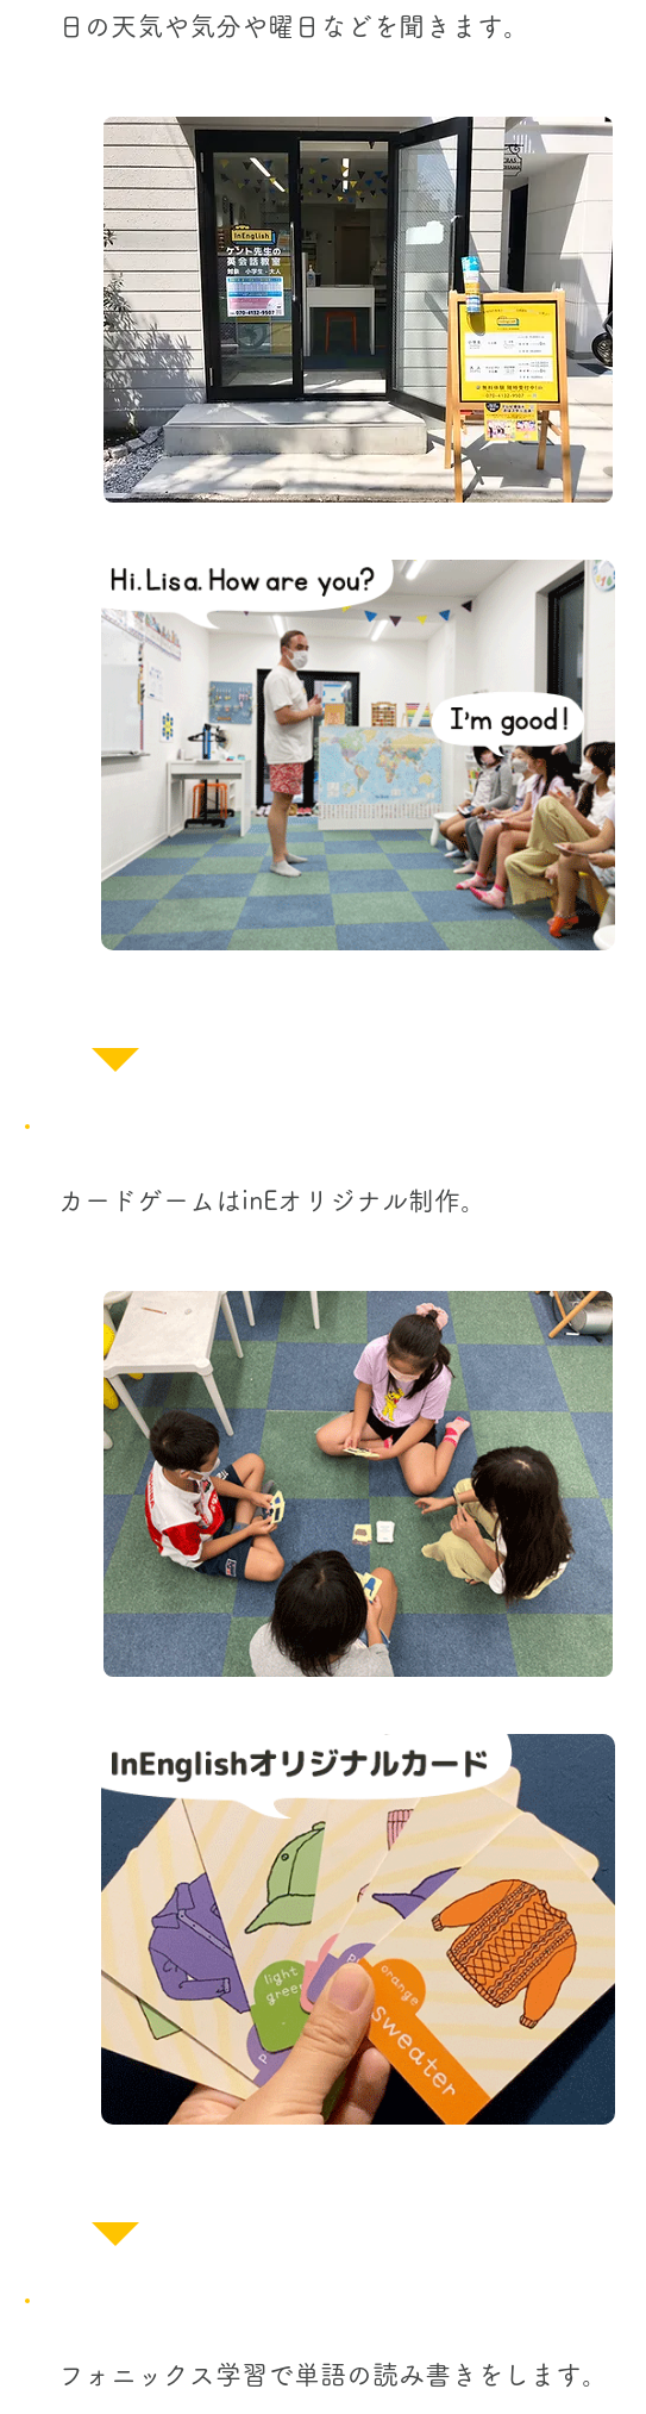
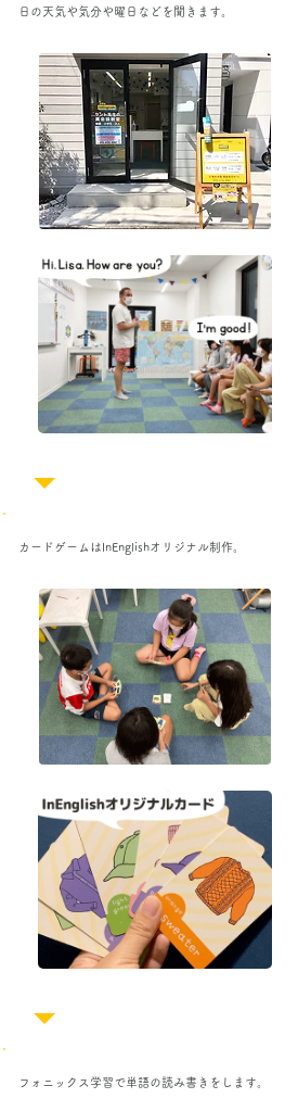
[58,1186,487,1212] カードゲームはinEオリジナル制作。 -> [18,541,245,553] カードゲームはInEnglishオリジナル制作。

